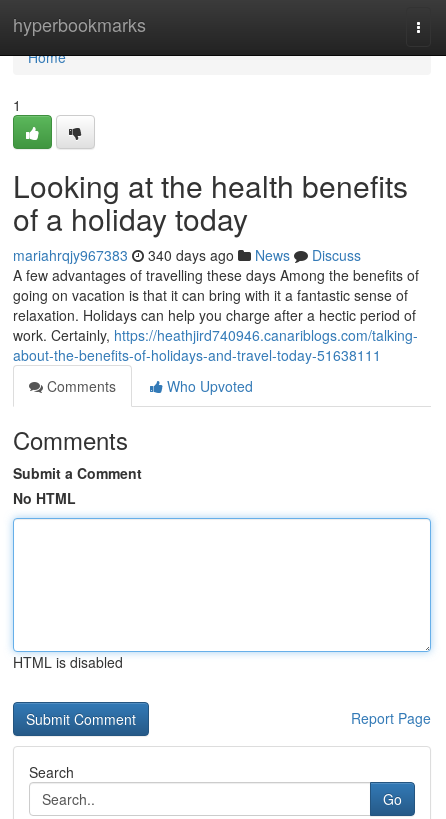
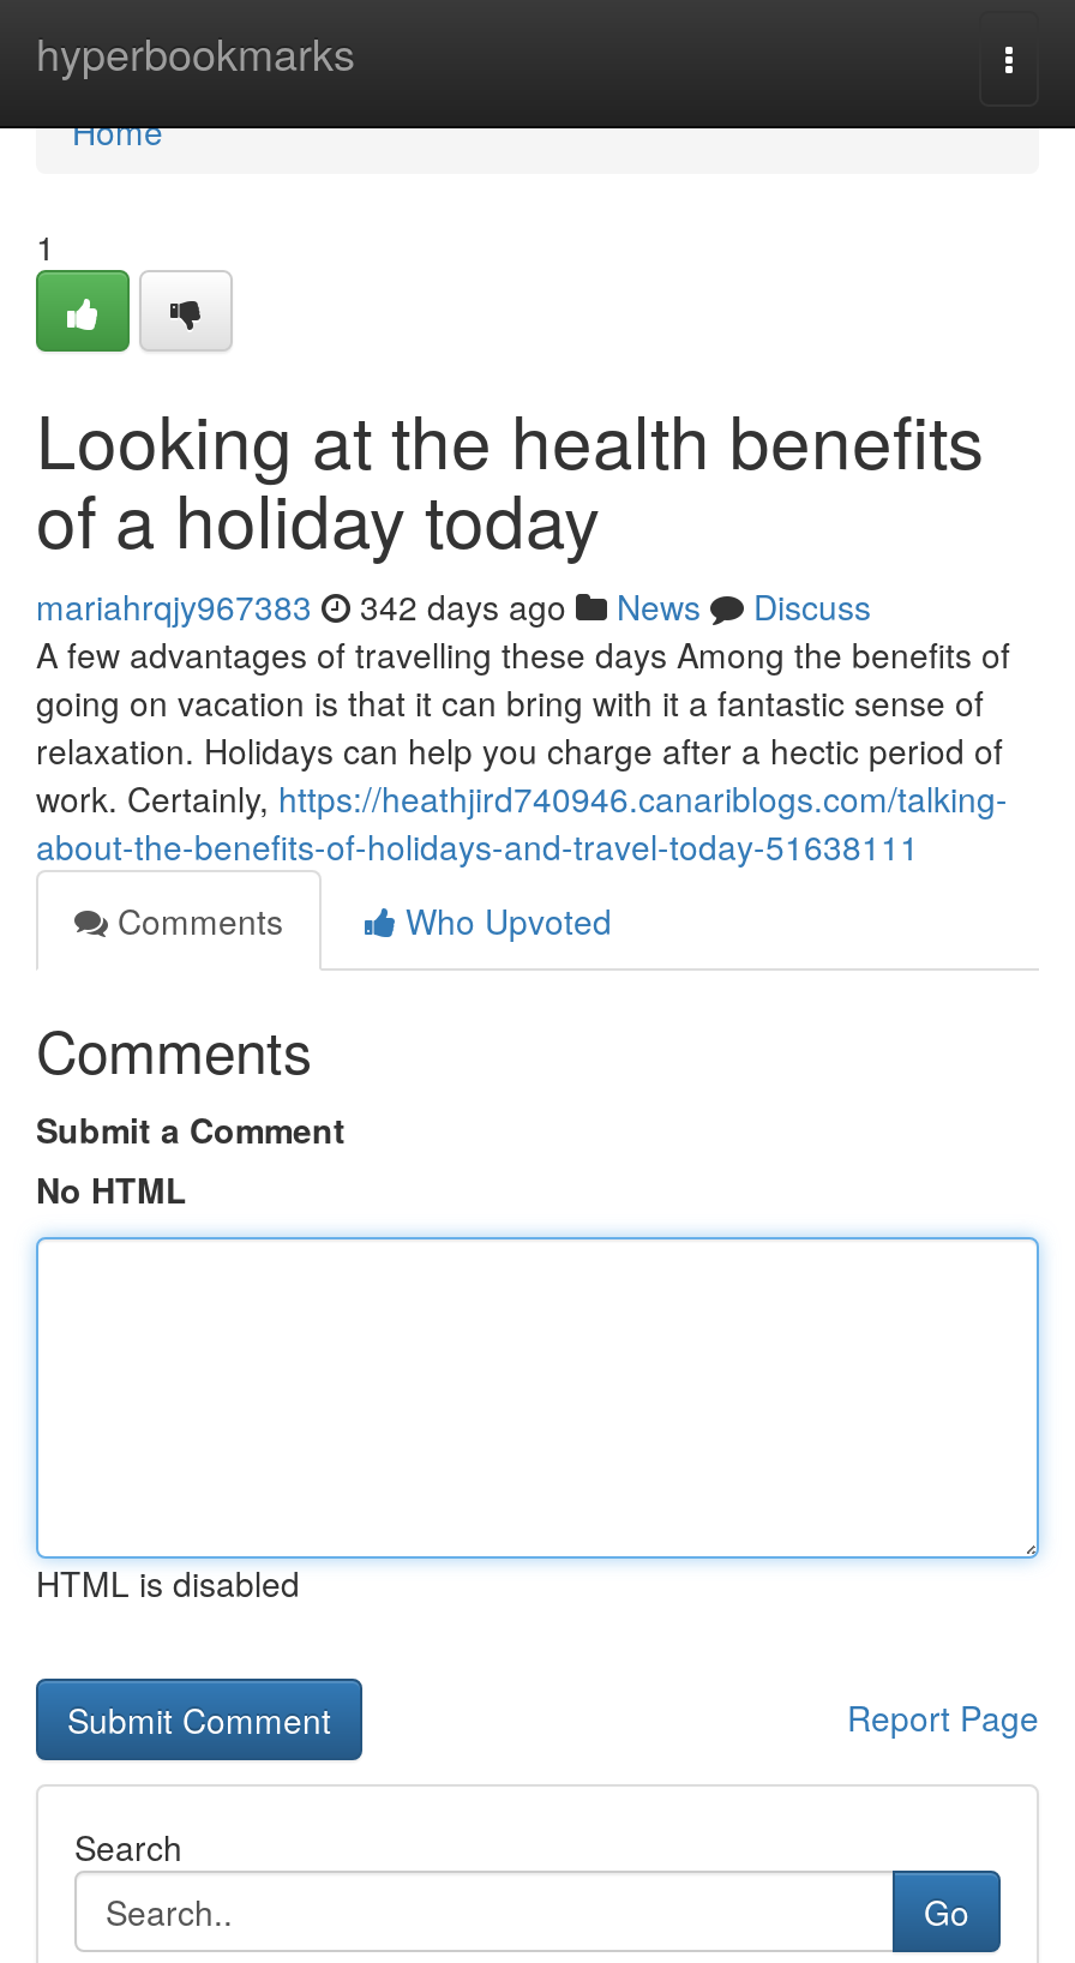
[13,245,361,265] mariahrqjy967383 340 days ago News Discuss -> [36,582,871,630] mariahrqjy967383 342 days ago News Discuss

